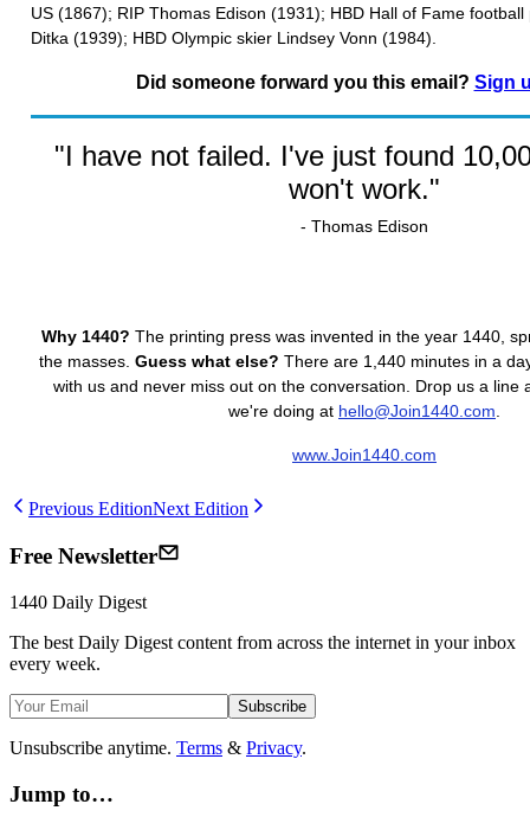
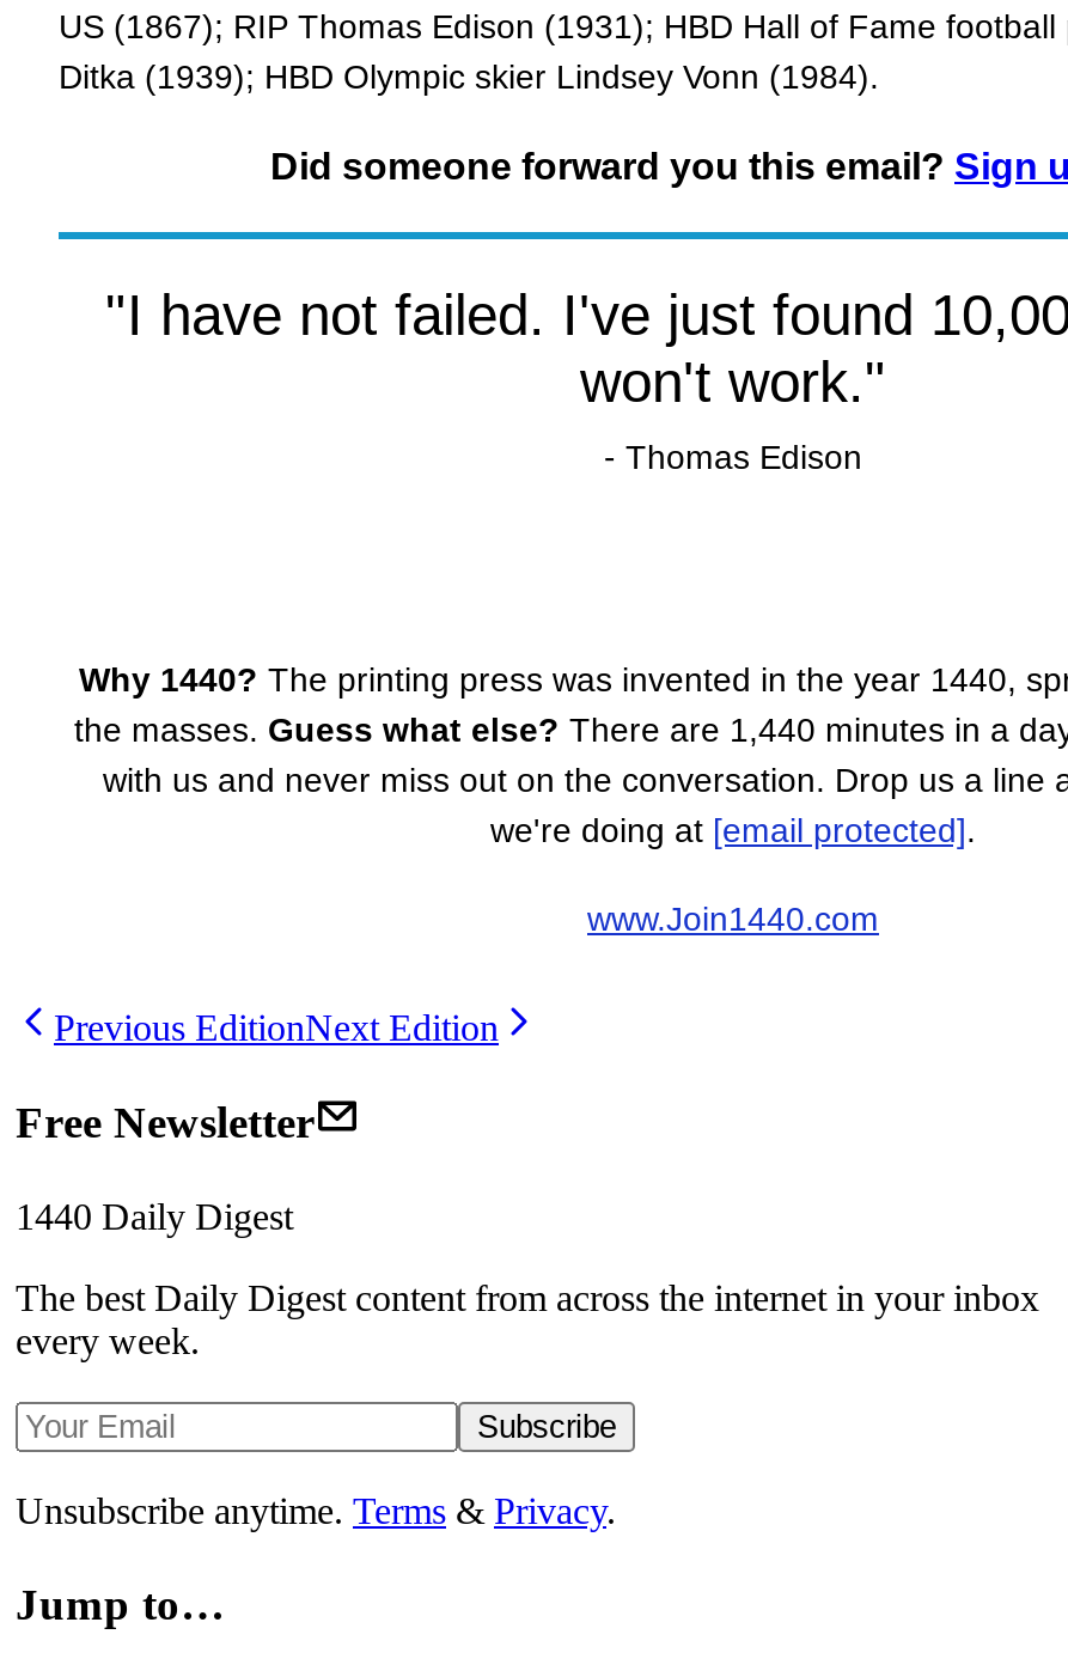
[228,401,500,420] we're doing at hello@Join1440.com. -> [490,810,976,849] we're doing at [email protected].

